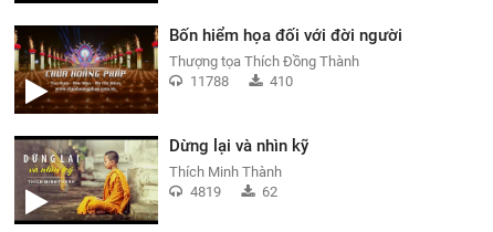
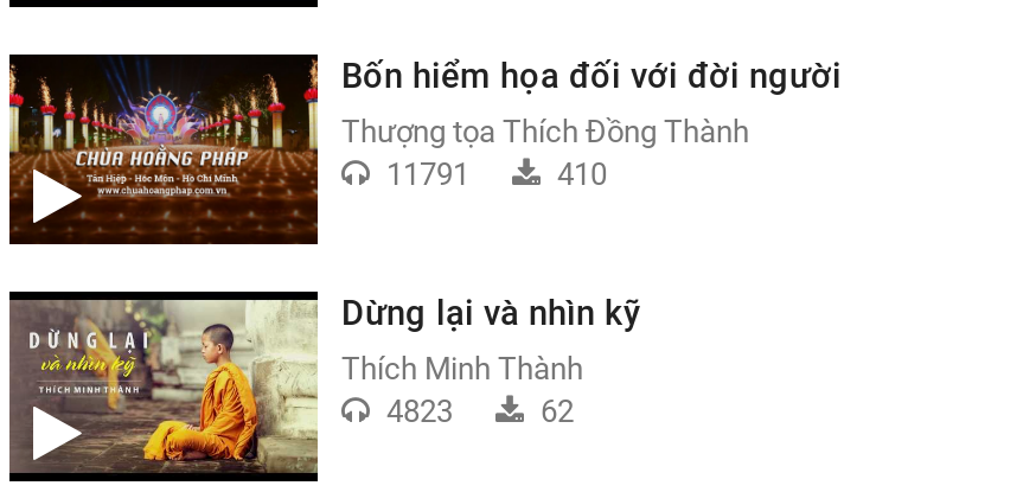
[187,73,229,90] 11788 -> [379,158,469,193] 11791
[187,184,221,201] 4819 -> [379,395,453,430] 4823

